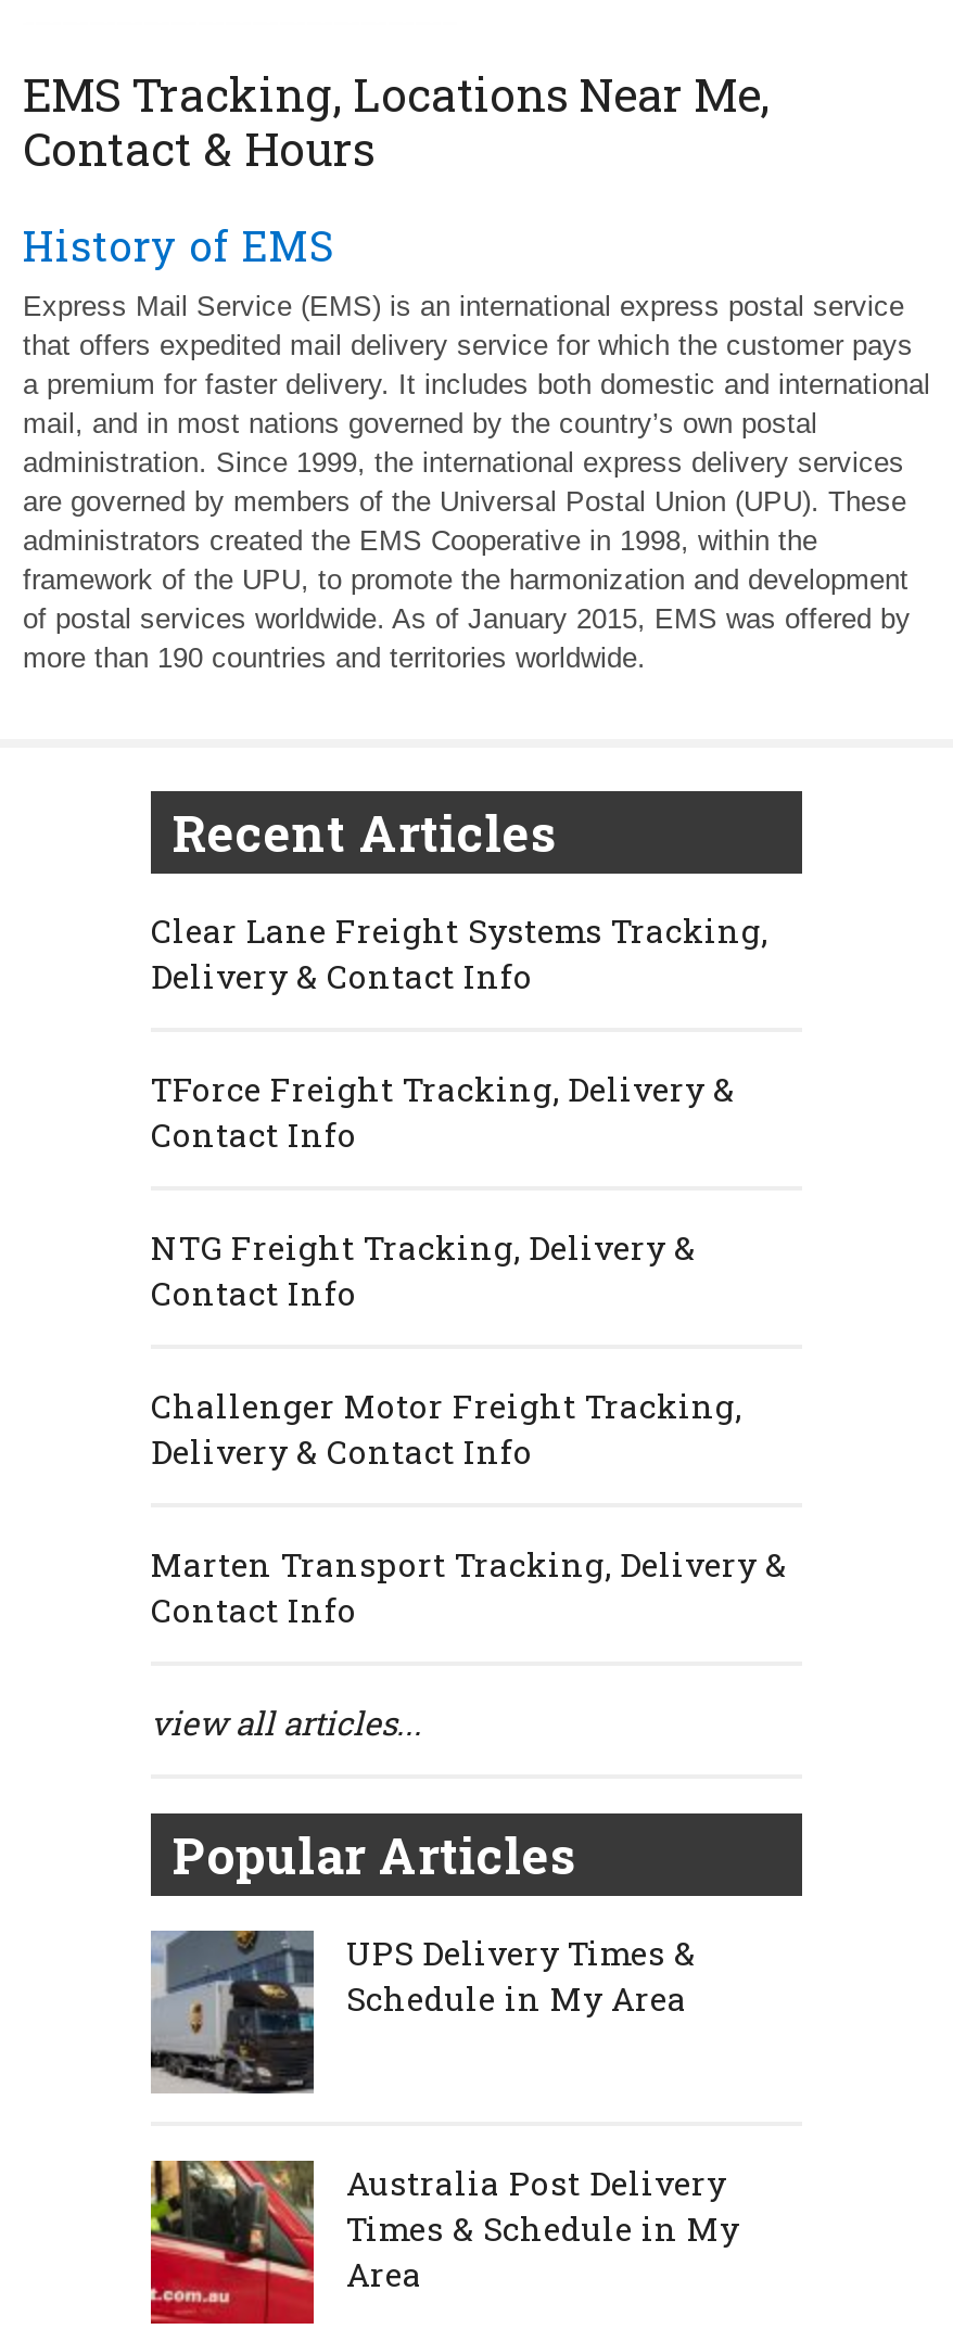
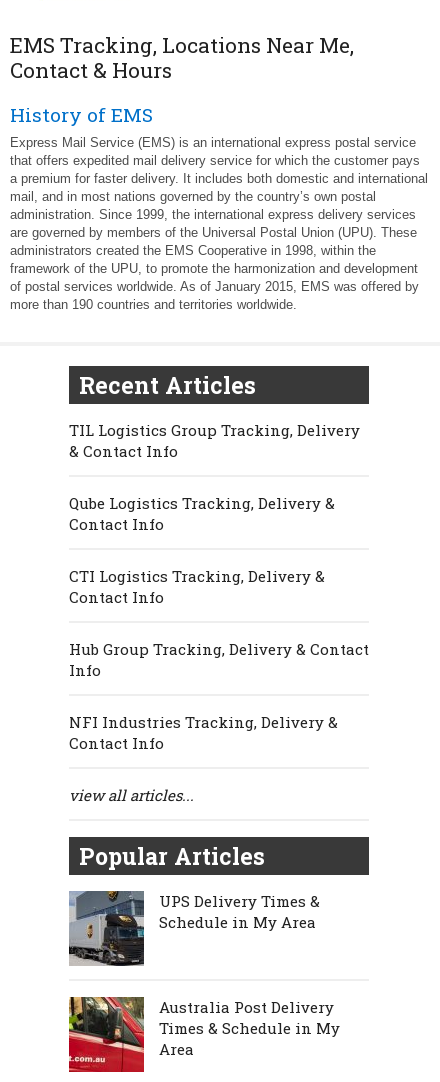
[151,909,767,998] Clear Lane Freight Systems Tracking, | Delivery & Contact Info -> [69,420,360,461] TIL Logistics Group Tracking, Delivery | & Contact Info
[151,1067,735,1110] TForce Freight Tracking, Delivery & -> [69,493,335,513] Qube Logistics Tracking, Delivery &
[151,1225,696,1269] NTG Freight Tracking, Delivery & -> [69,566,325,586] CTI Logistics Tracking, Delivery &
[151,1384,741,1473] Challenger Motor Freight Tracking, | Delivery & Contact Info -> [69,639,369,680] Hub Group Tracking, Delivery & Contact | Info
[151,1542,787,1586] Marten Transport Tracking, Delivery & -> [69,712,338,732] NFI Industries Tracking, Delivery &

